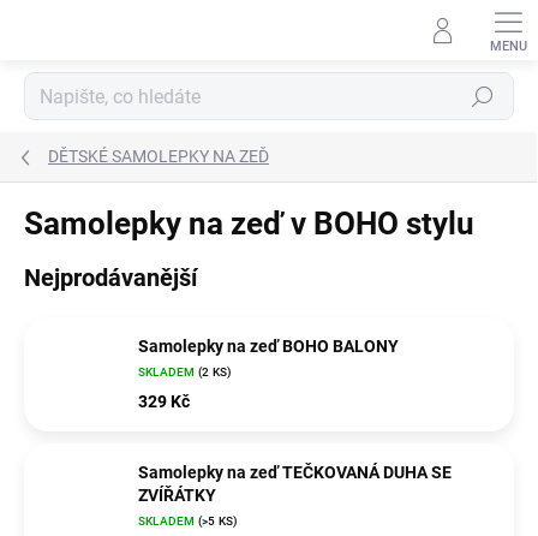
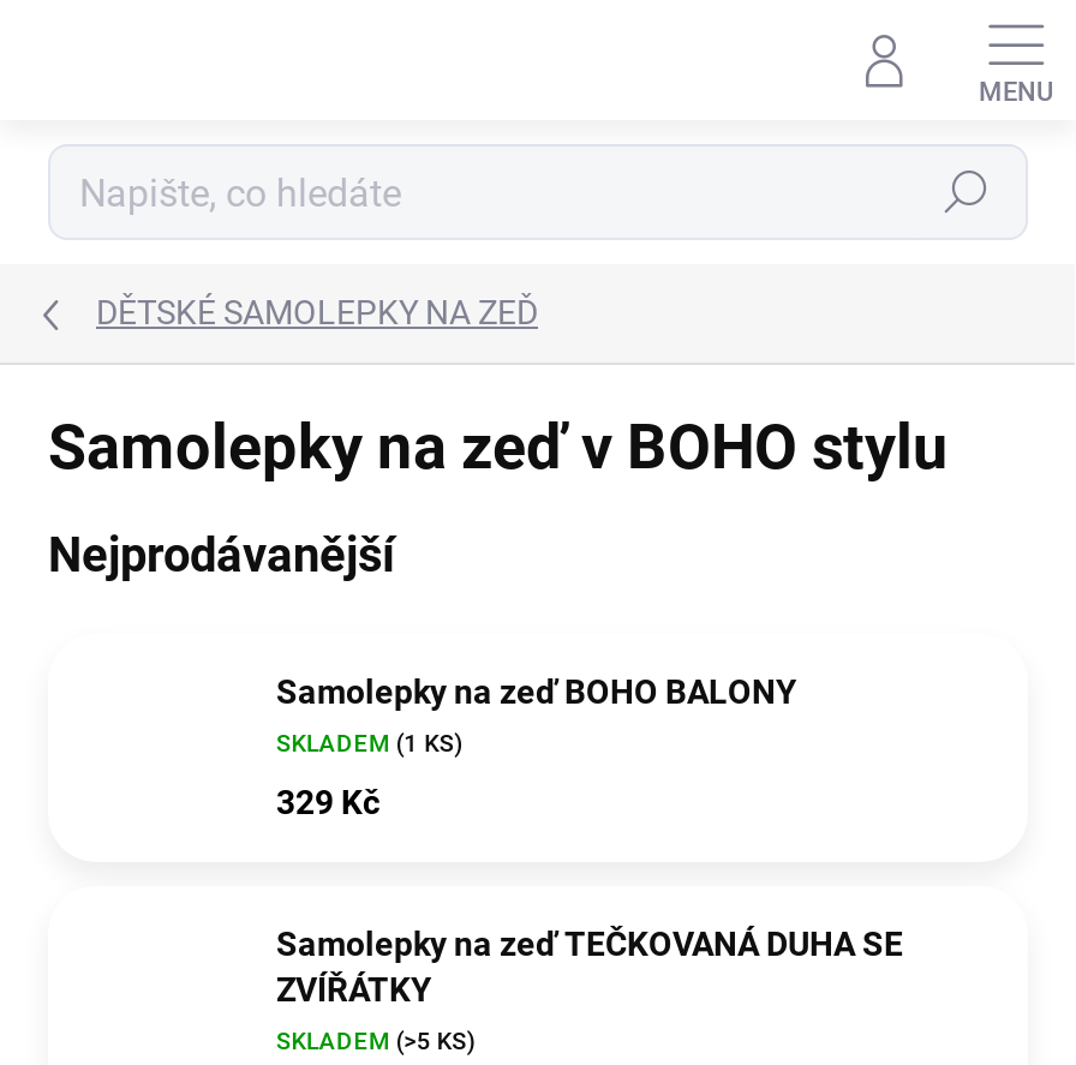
[138,365,232,378] SKLADEM (2 KS) -> [276,729,465,755] SKLADEM (1 KS)

